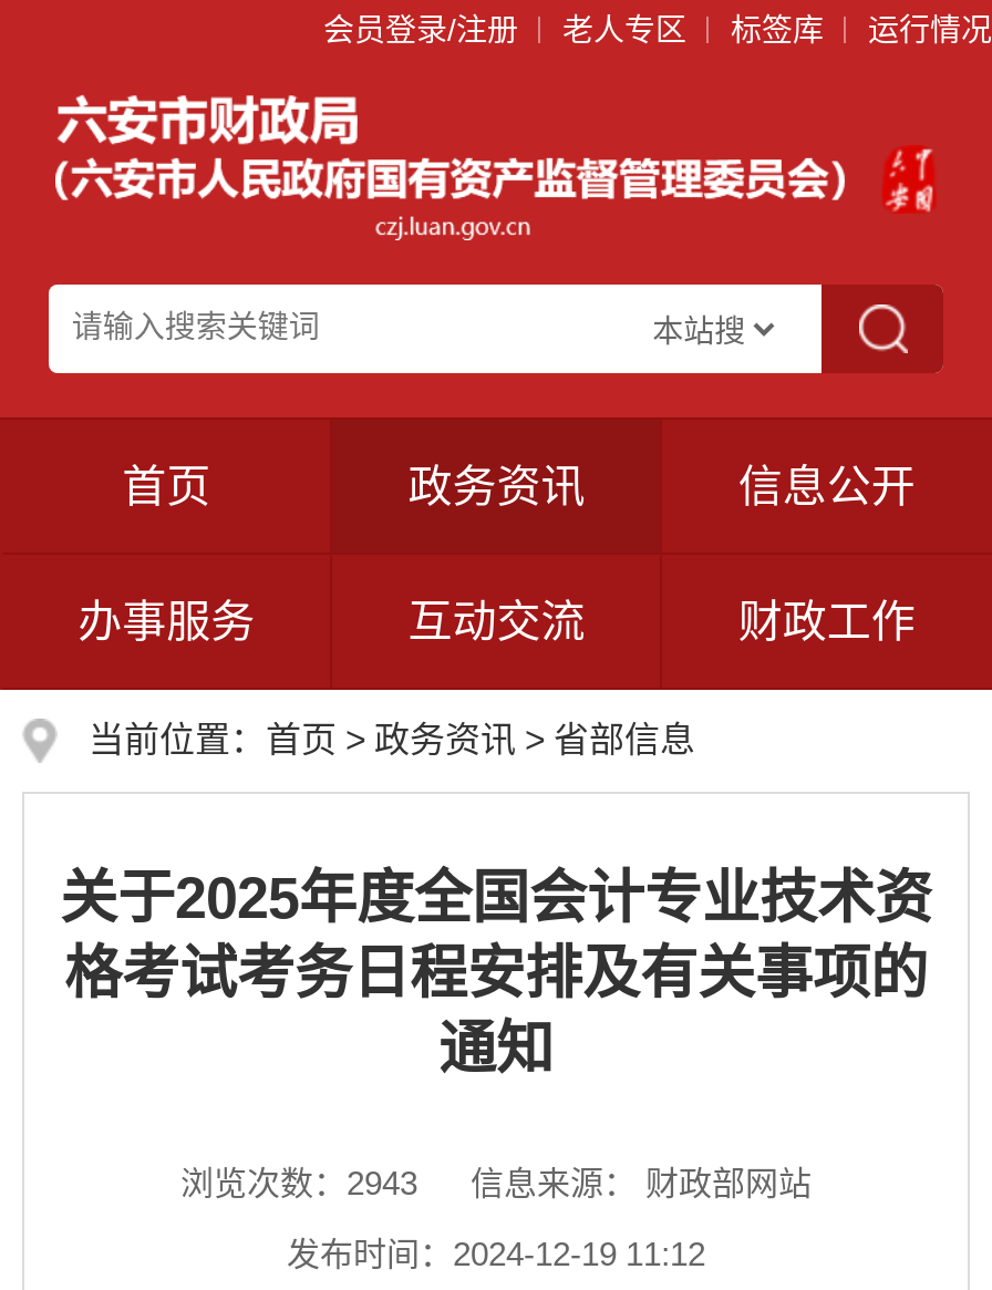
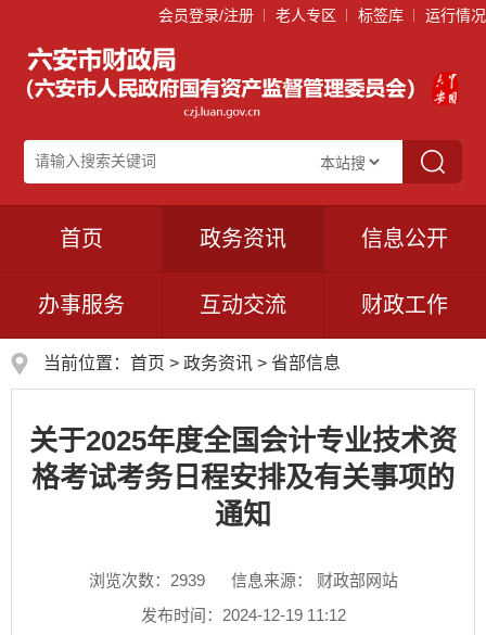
[180,1165,812,1203] 浏览次数：2943 信息来源： 财政部网站 -> [88,571,398,590] 浏览次数：2939 信息来源： 财政部网站

